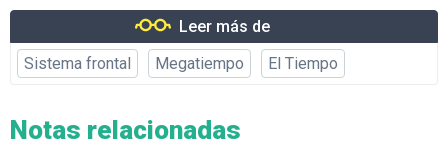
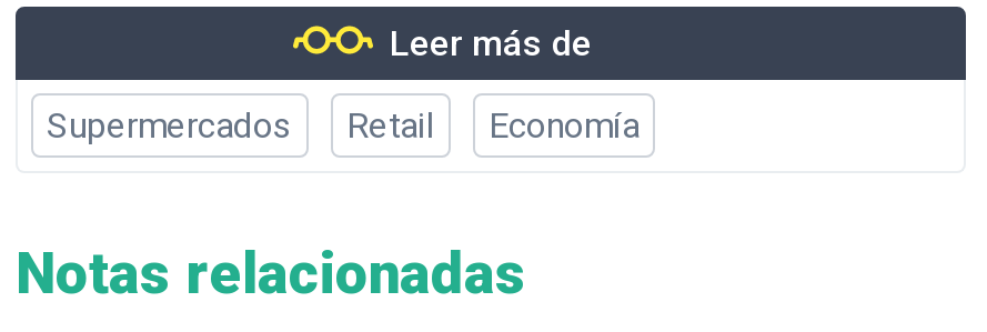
[24,54,338,73] Sistema frontal | Megatiempo | El Tiempo -> [47,105,639,147] Supermercados | Retail | Economía

